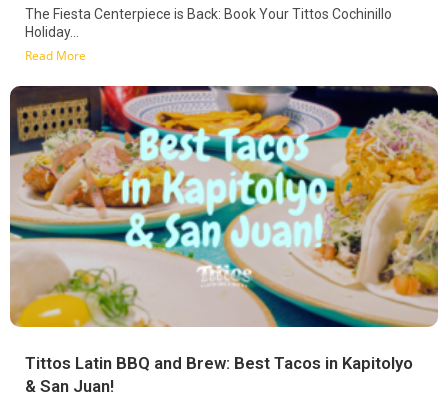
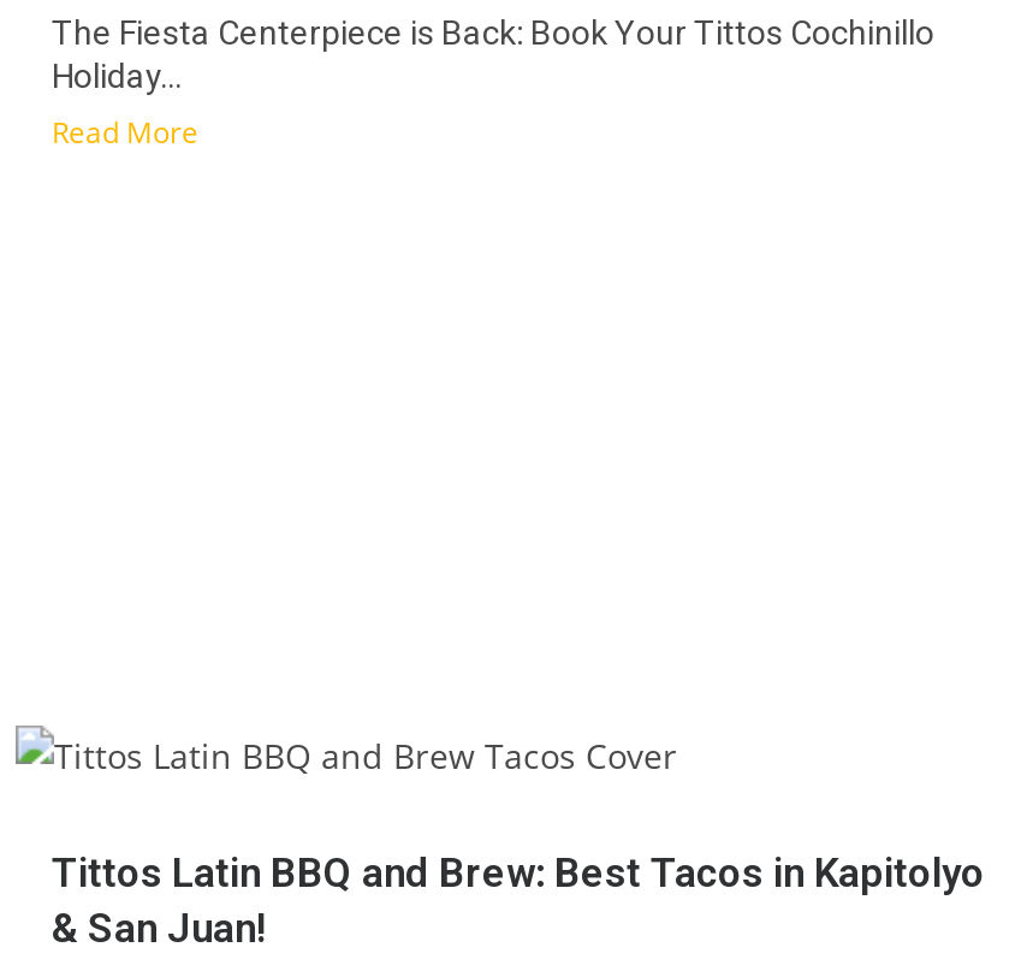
[9,85,439,328] [image] -> none

